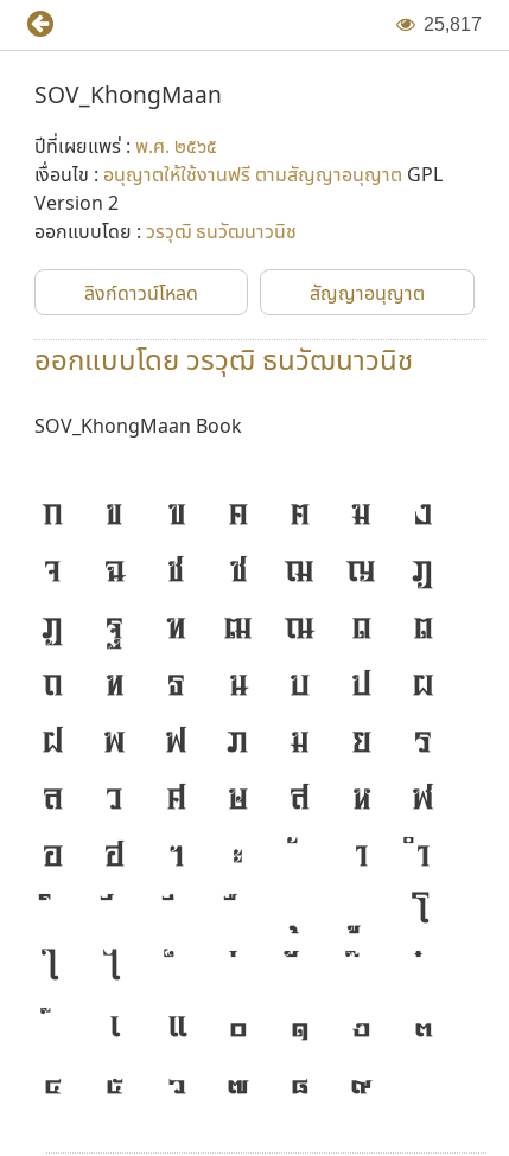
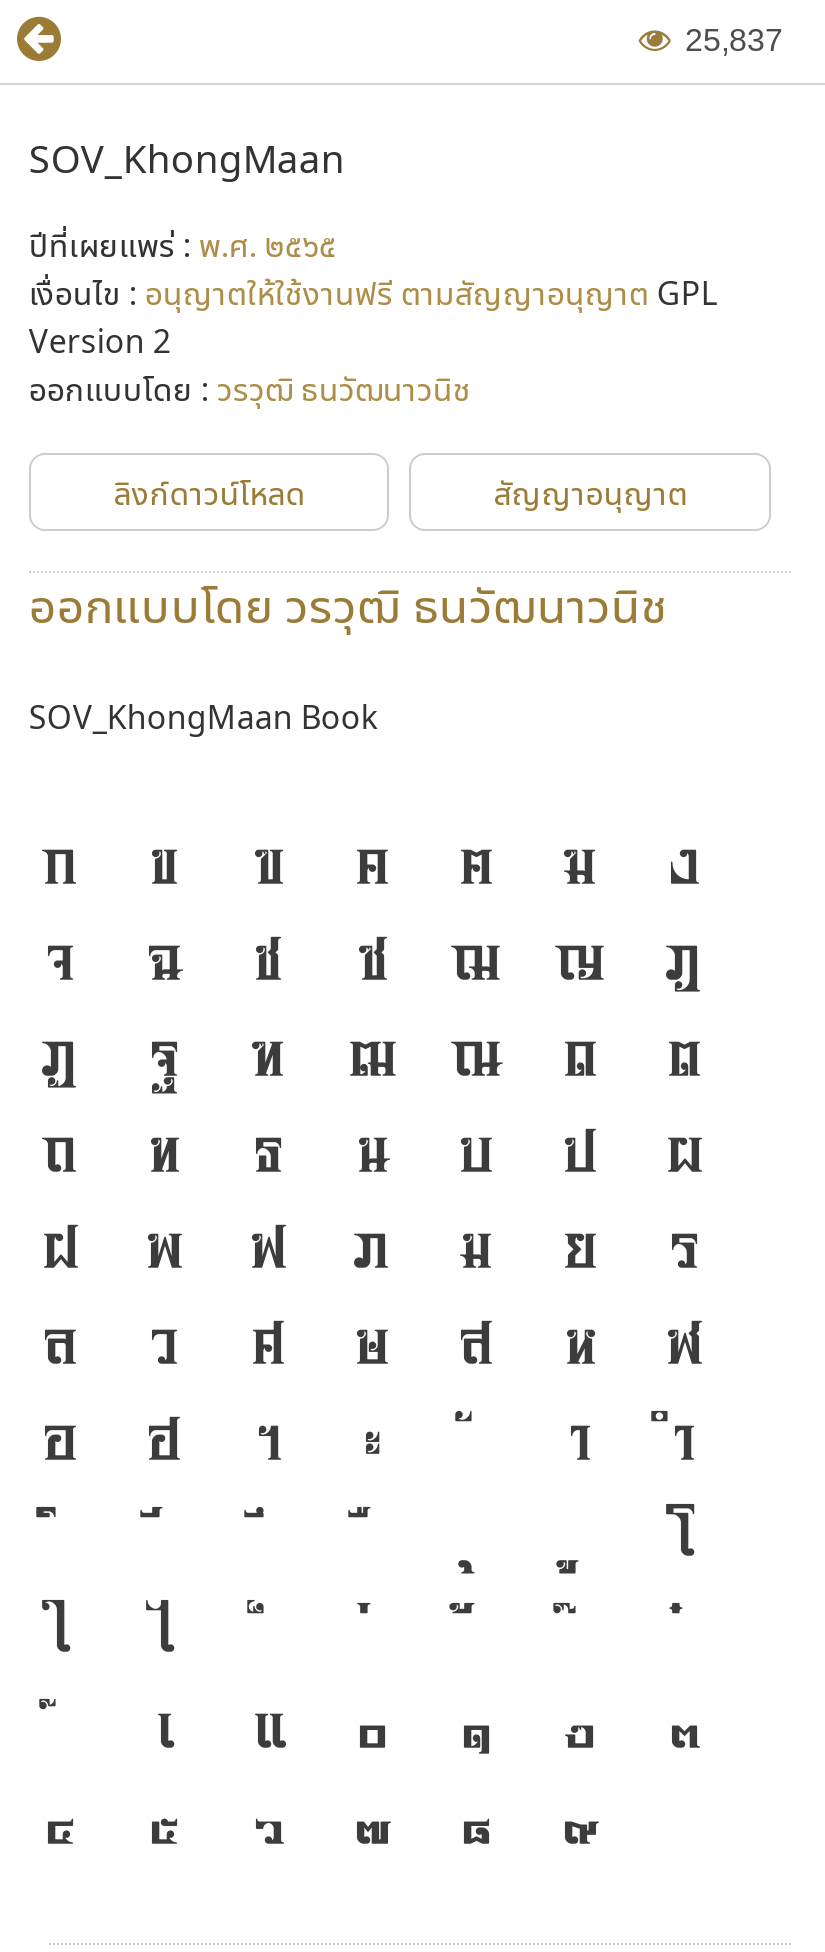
[424,11,482,37] 25,817 -> [685,17,783,61] 25,837

